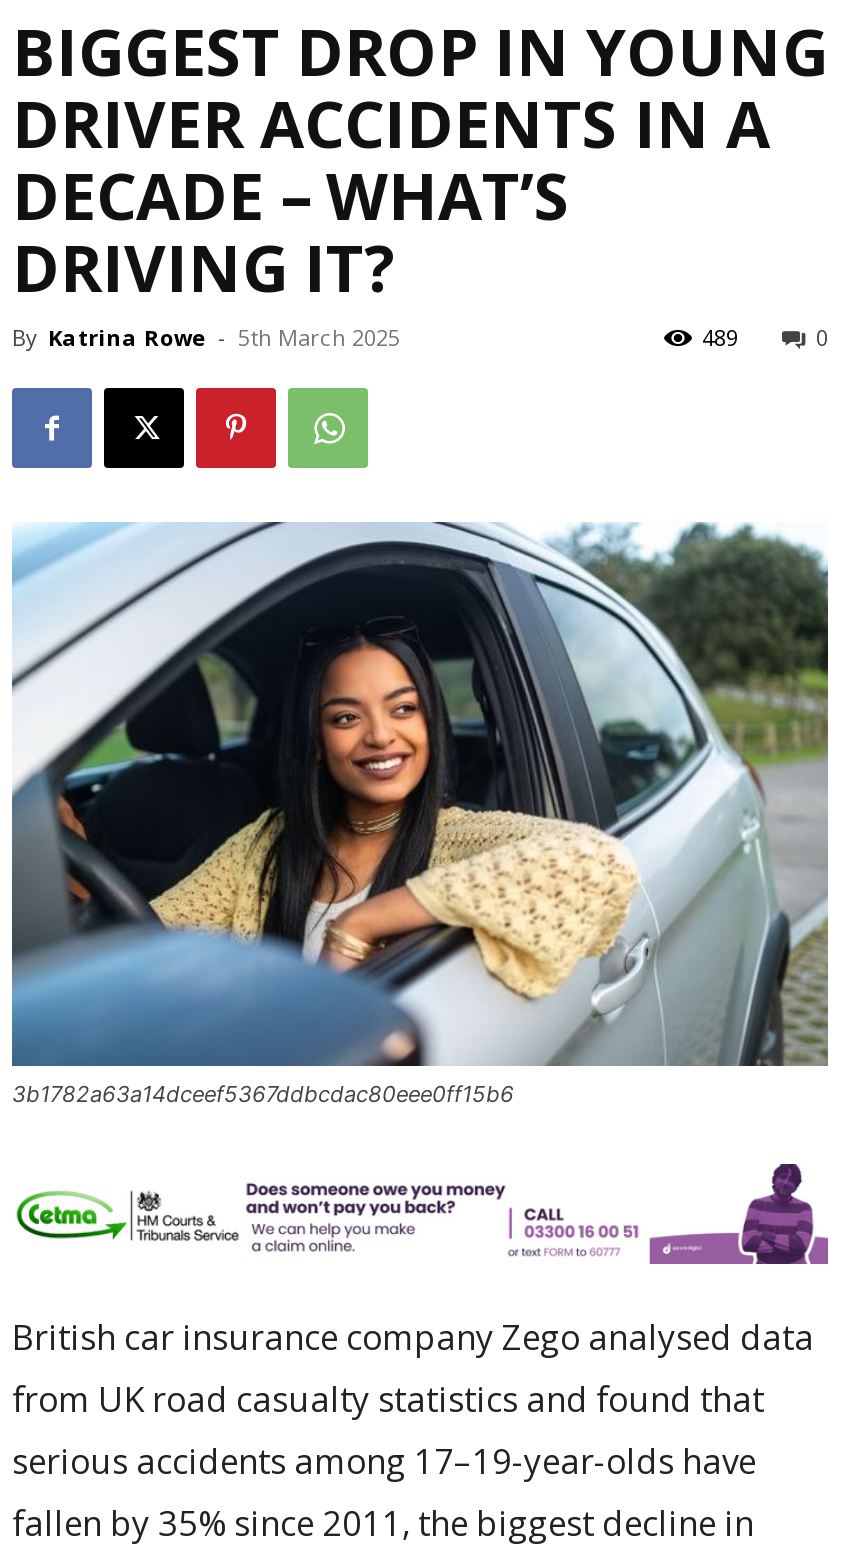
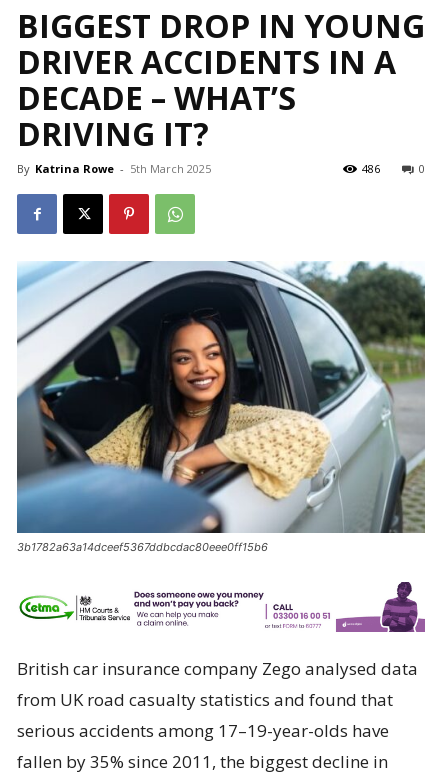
[702,322,738,352] 489 -> [362,161,380,176] 486

